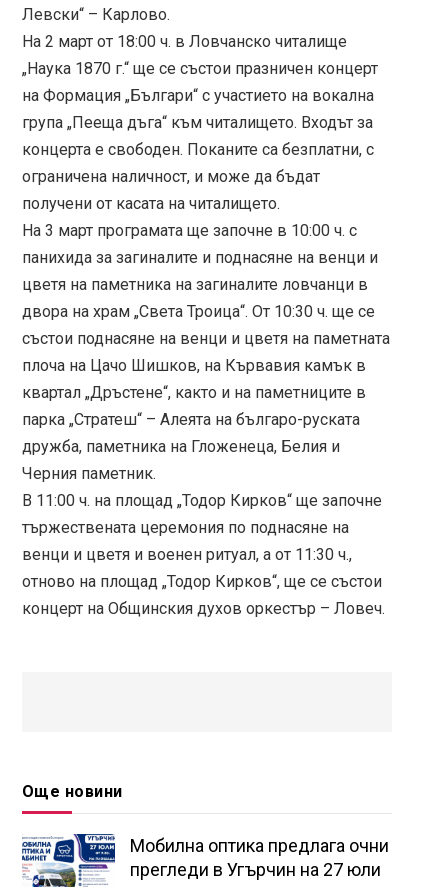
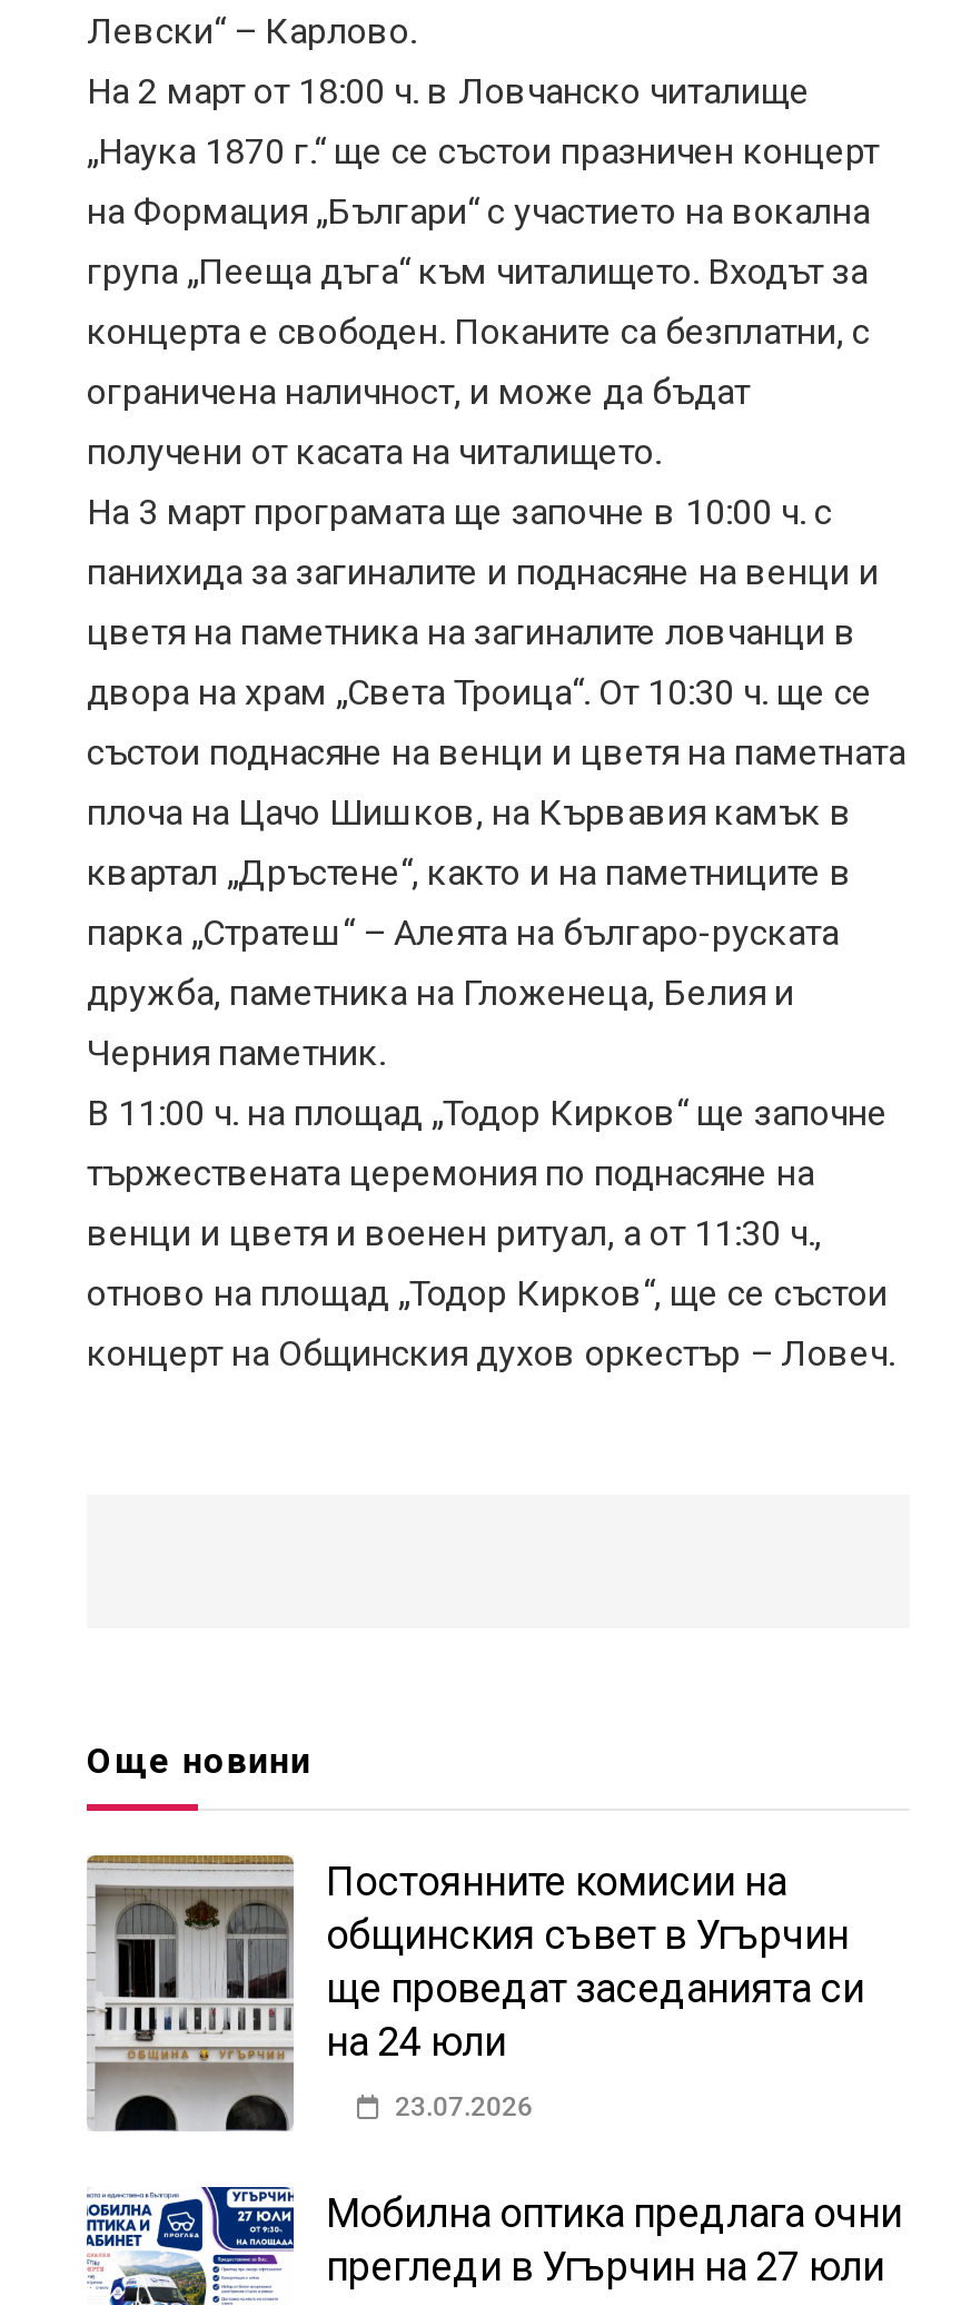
none -> [85,1853,864,2143] [image] | Постоянните комисии на | общинския съвет в Угърчин | ще проведат заседанията си | на 24 юли | 23.07.2026

